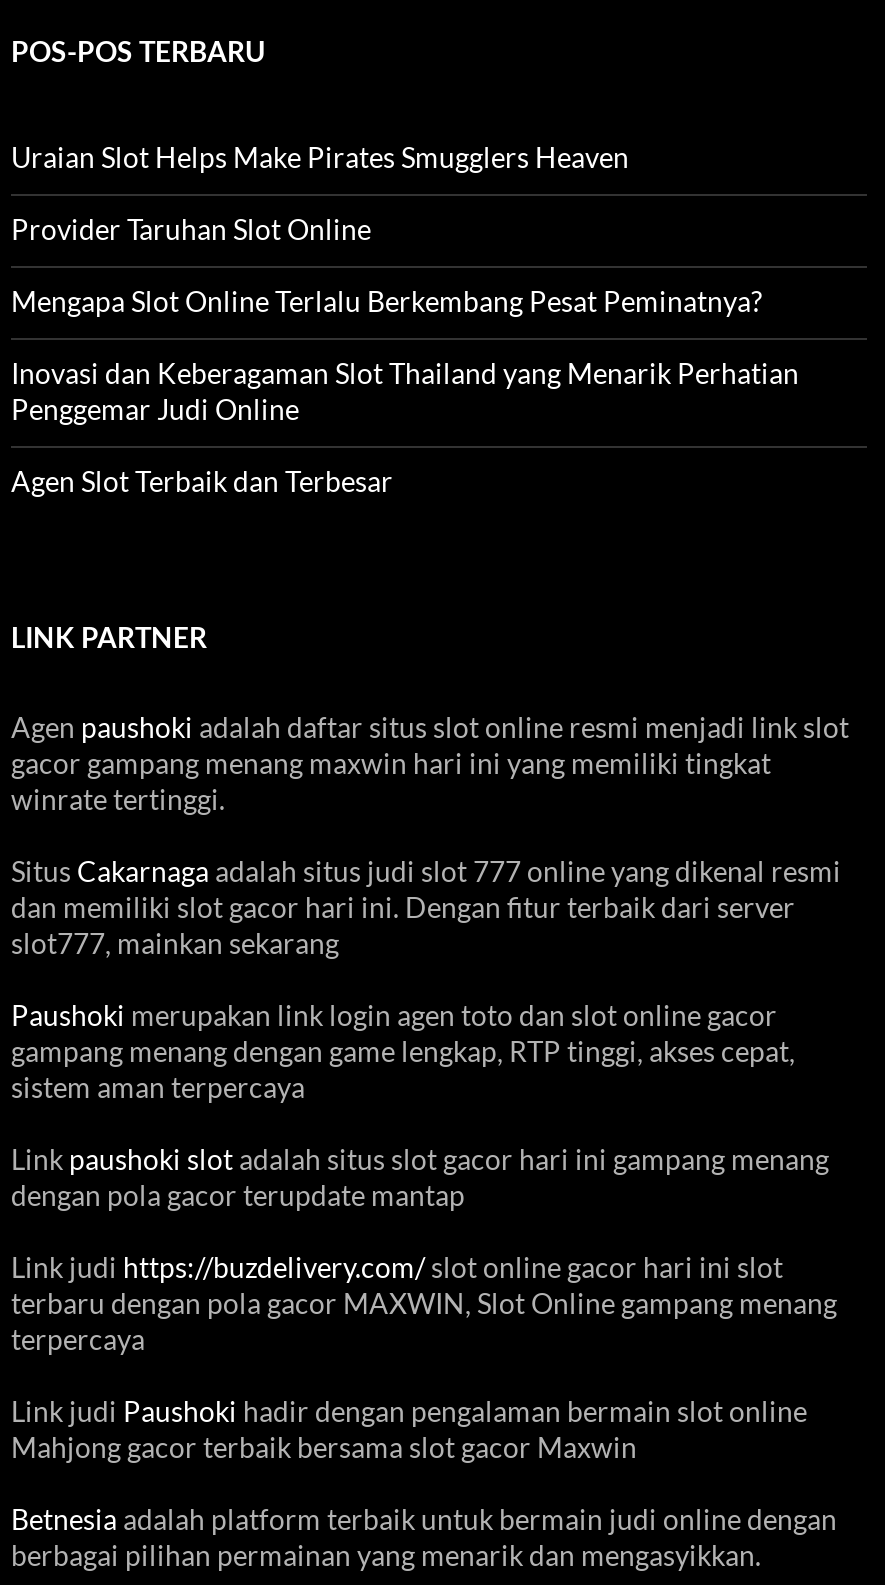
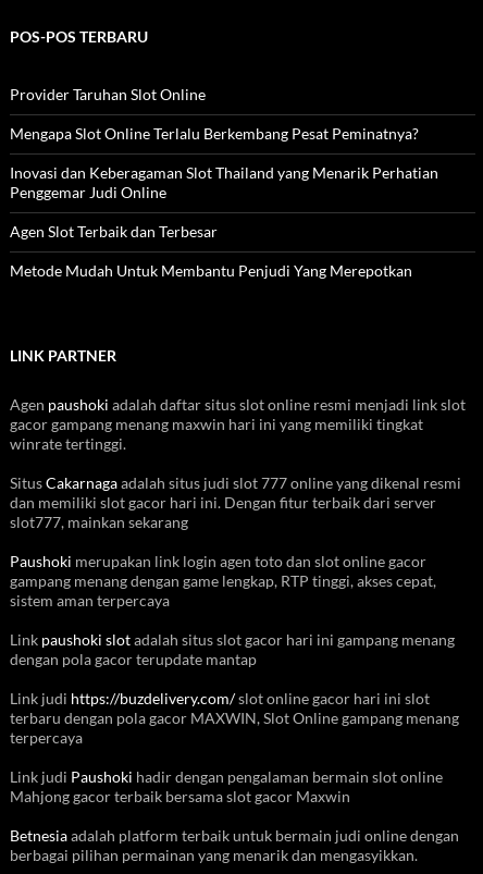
[11,140,629,174] Uraian Slot Helps Make Pirates Smugglers Heaven -> none
moved [11,212,799,498] -> [10,85,438,241]: Provider Taruhan Slot Online | Mengapa Slot Online Terlalu Berkembang Pesat Peminatnya? | Inovasi dan Keberagaman Slot Thailand yang Menarik Perhatian | Penggemar Judi Online | Agen Slot Terbaik dan Terbesar
none -> [10,261,412,280] Metode Mudah Untuk Membantu Penjudi Yang Merepotkan

